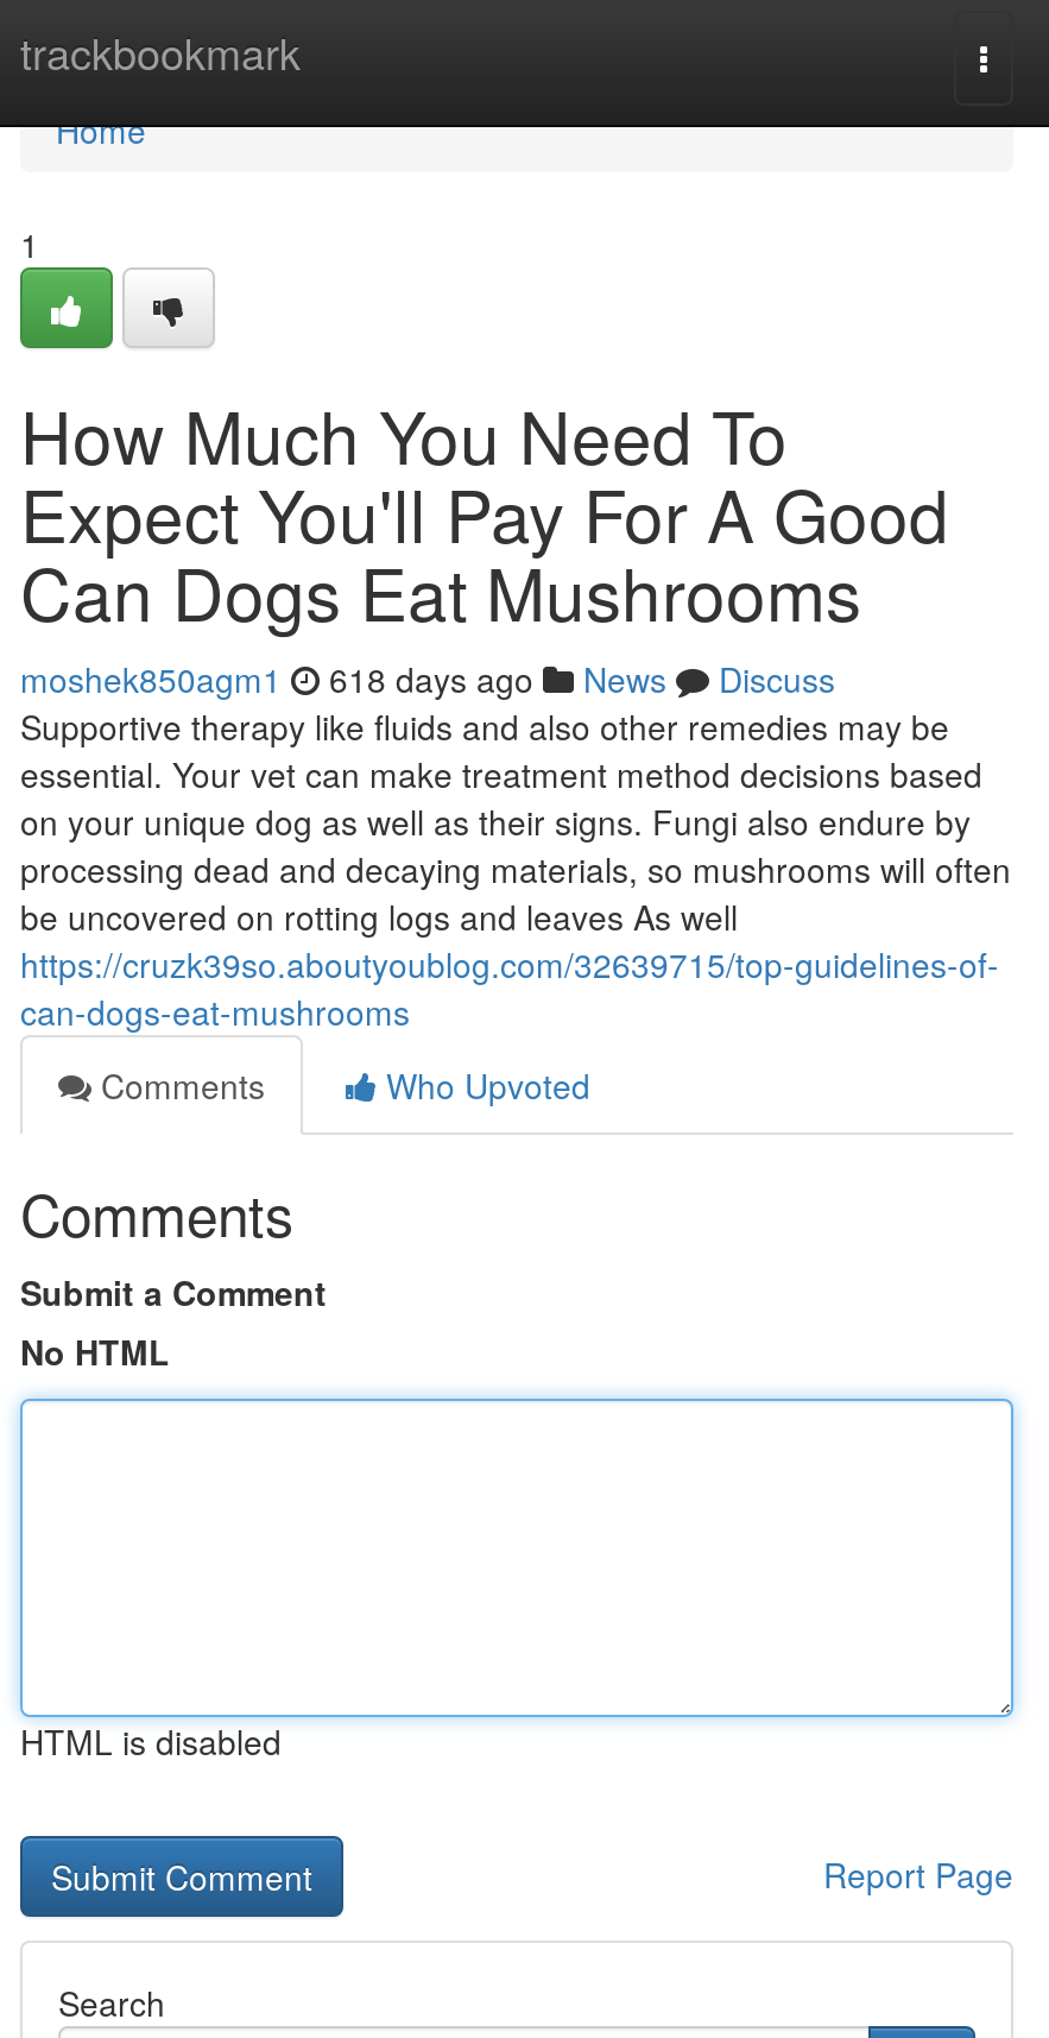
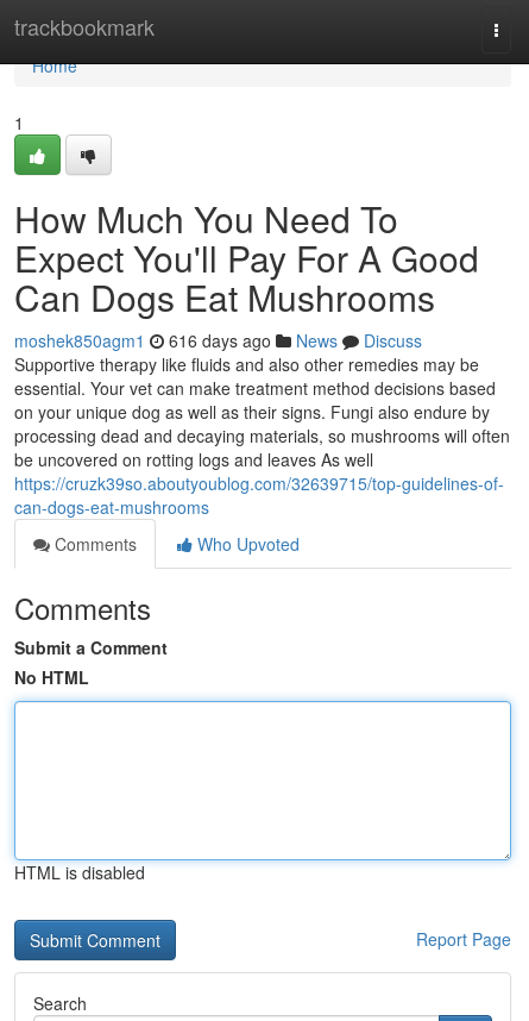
[20,655,835,702] moshek850agm1 618 days ago News Discuss -> [14,328,422,352] moshek850agm1 616 days ago News Discuss

